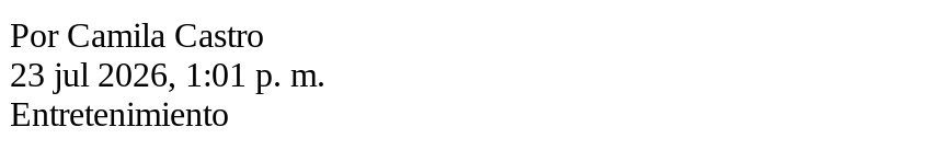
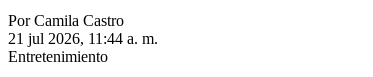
[10,57,325,94] 23 jul 2026, 1:01 p. m. -> [8,30,158,47] 21 jul 2026, 11:44 a. m.

